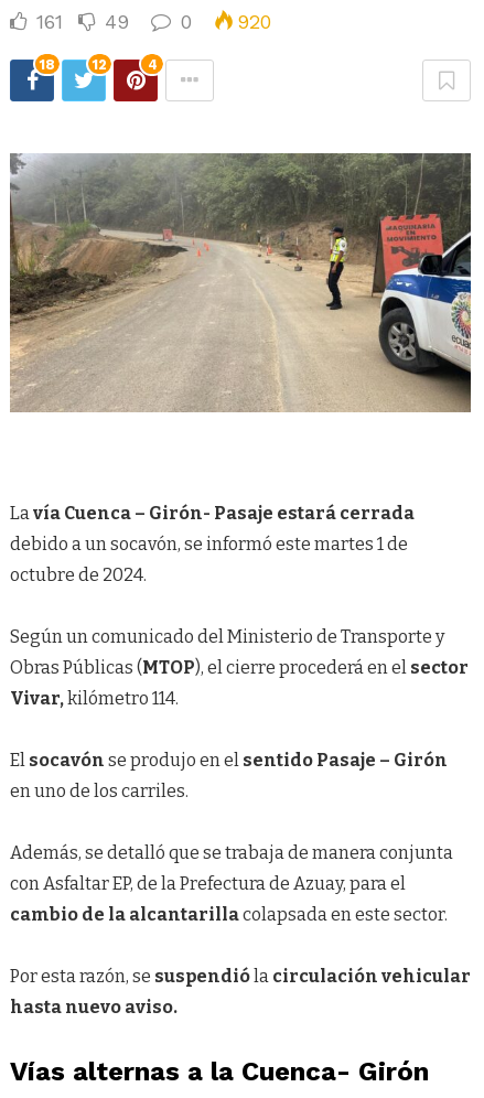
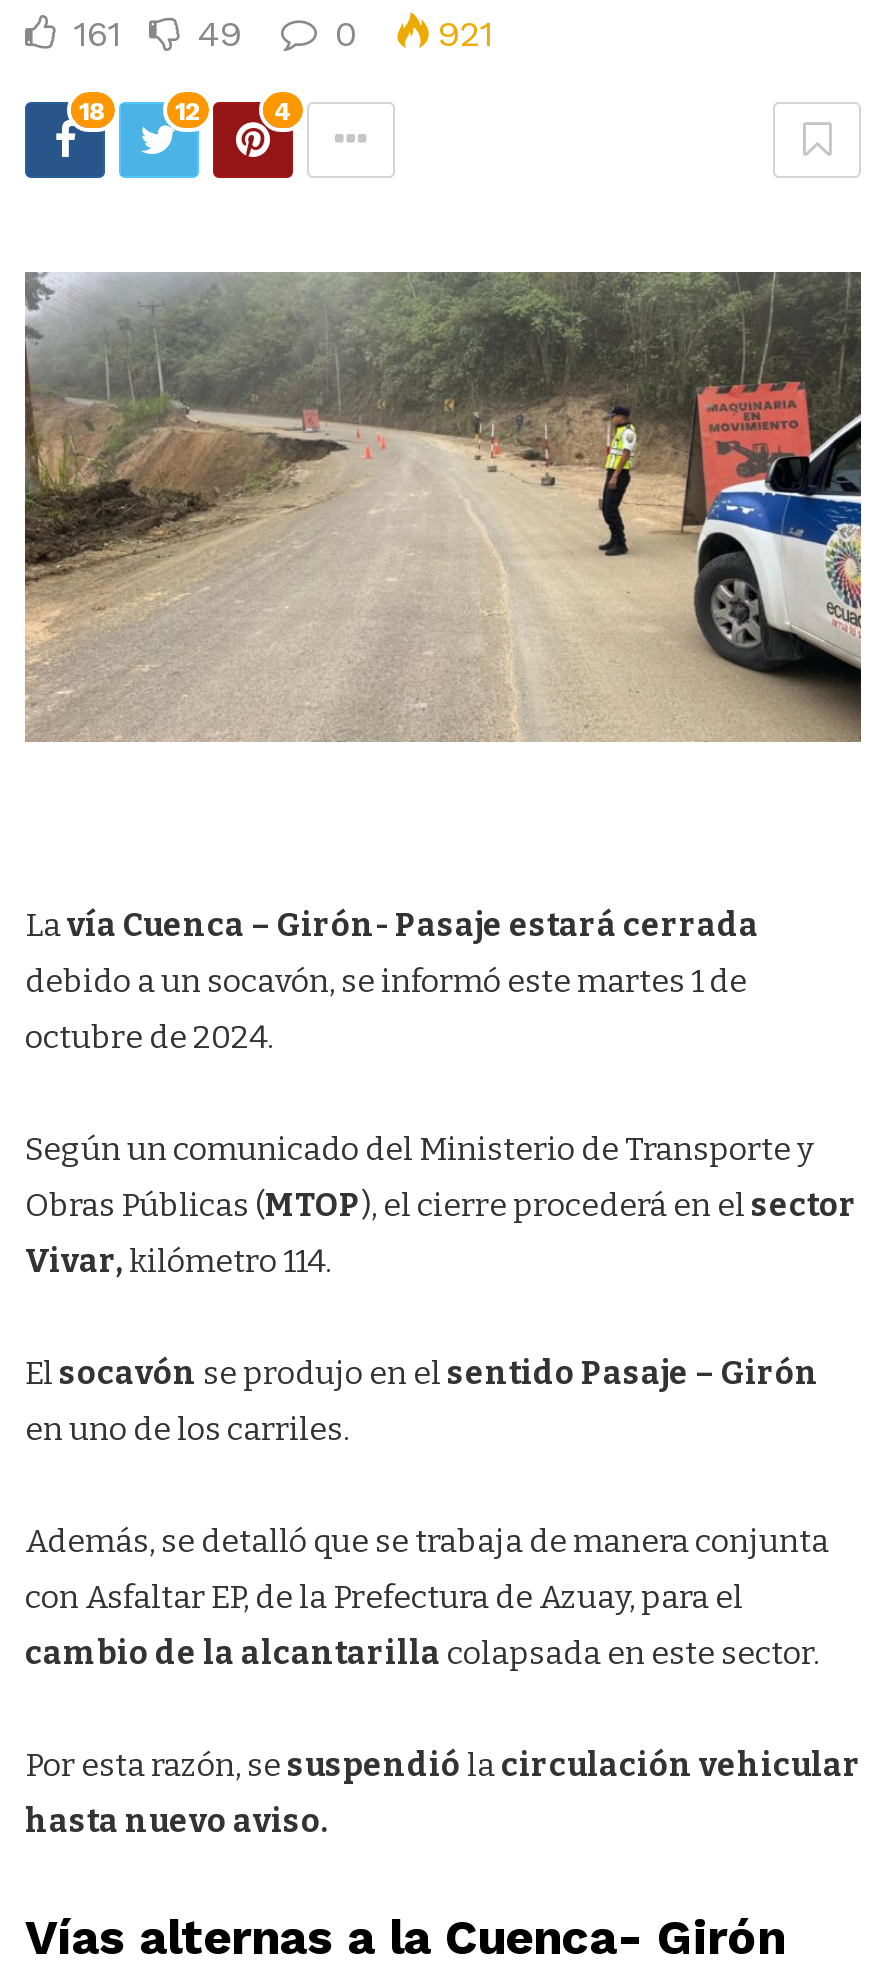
[237,10,271,33] 920 -> [437,12,493,54] 921

